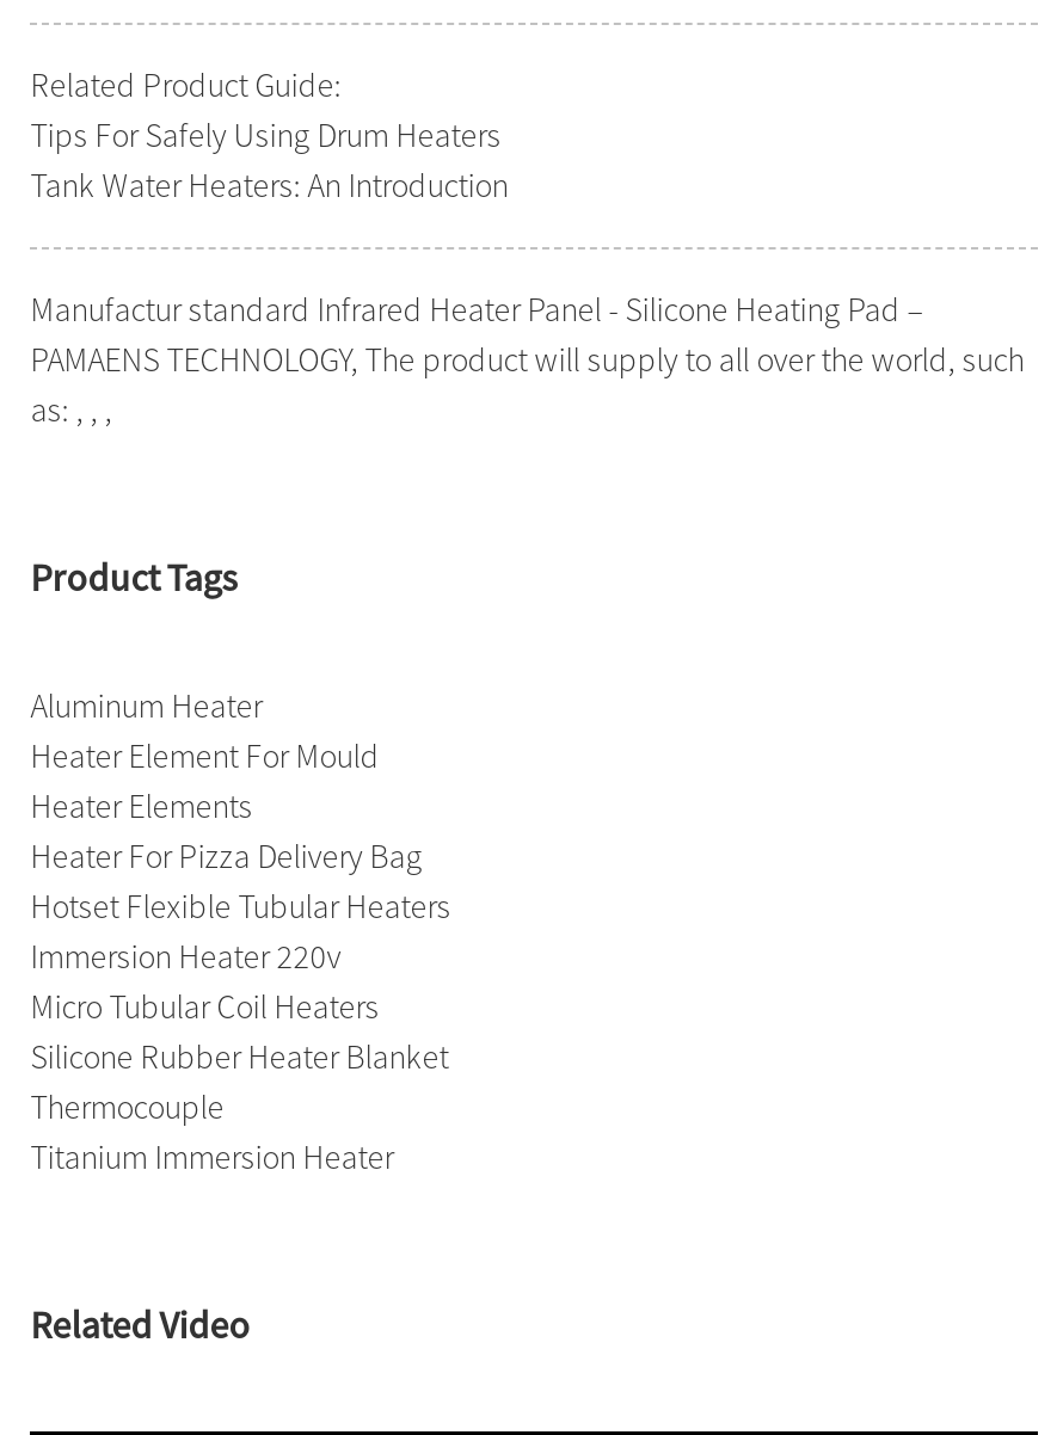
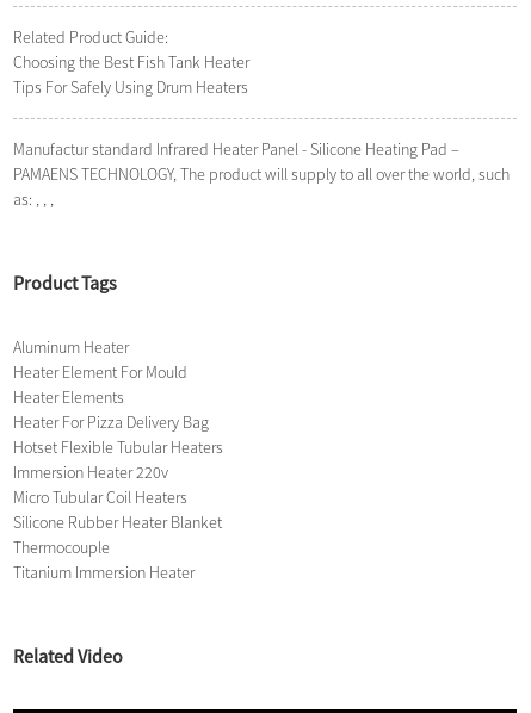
none -> [13,52,250,73] Choosing the Best Fish Tank Heater
moved [30,114,501,157] -> [13,77,248,98]: Tips For Safely Using Drum Heaters
[30,164,508,207] Tank Water Heaters: An Introduction -> none

